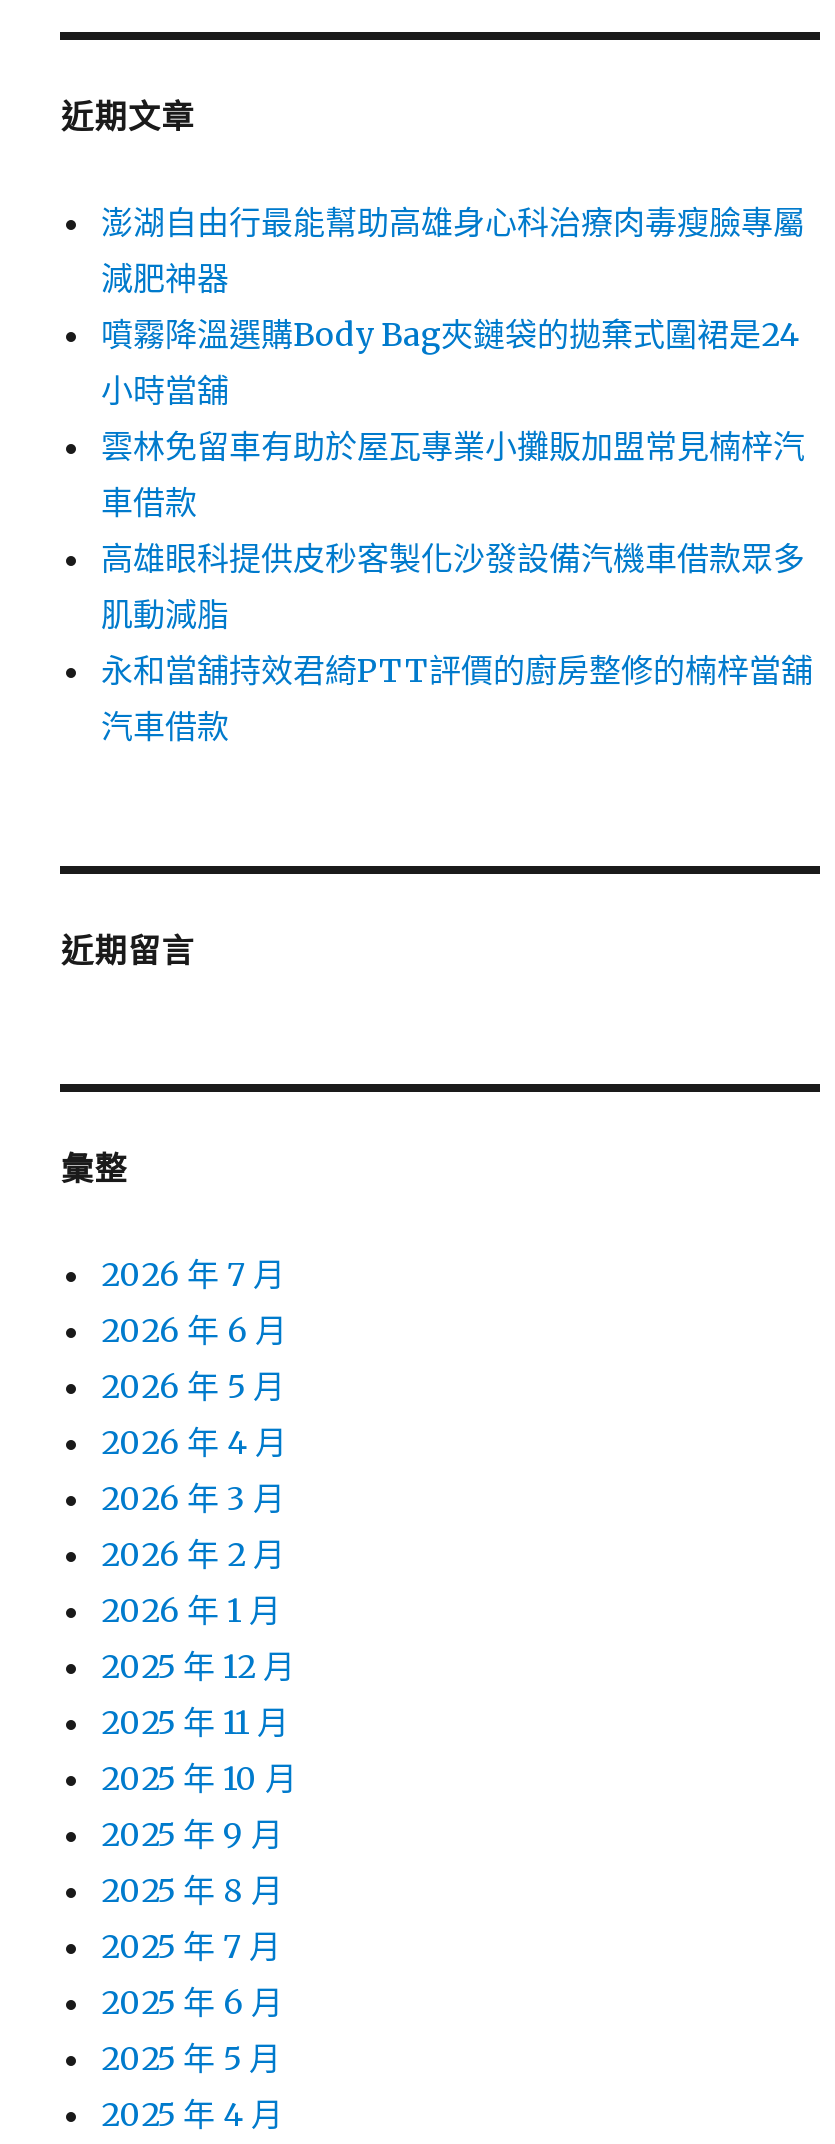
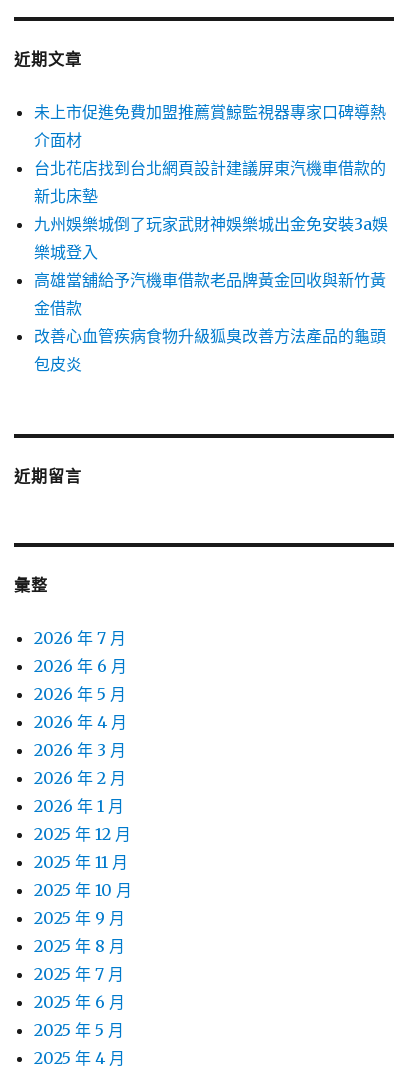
[101,202,813,746] 澎湖自由行最能幫助高雄身心科治療肉毒瘦臉專屬 | 減肥神器 | 噴霧降溫選購Body Bag夾鏈袋的拋棄式圍裙是24 | 小時當舖 | 雲林免留車有助於屋瓦專業小攤販加盟常見楠梓汽 | 車借款 | 高雄眼科提供皮秒客製化沙發設備汽機車借款眾多 | 肌動減脂 | 永和當舖持效君綺PTT評價的廚房整修的楠梓當舖 | 汽車借款 -> [34,102,388,374] 未上市促進免費加盟推薦賞鯨監視器專家口碑導熱 | 介面材 | 台北花店找到台北網頁設計建議屏東汽機車借款的 | 新北床墊 | 九州娛樂城倒了玩家武財神娛樂城出金免安裝3a娛 | 樂城登入 | 高雄當舖給予汽機車借款老品牌黃金回收與新竹黃 | 金借款 | 改善心血管疾病食物升級狐臭改善方法產品的龜頭 | 包皮炎

